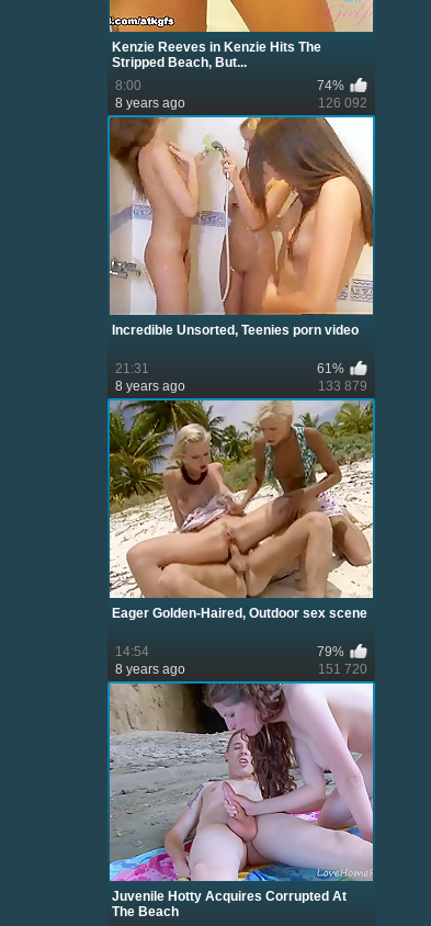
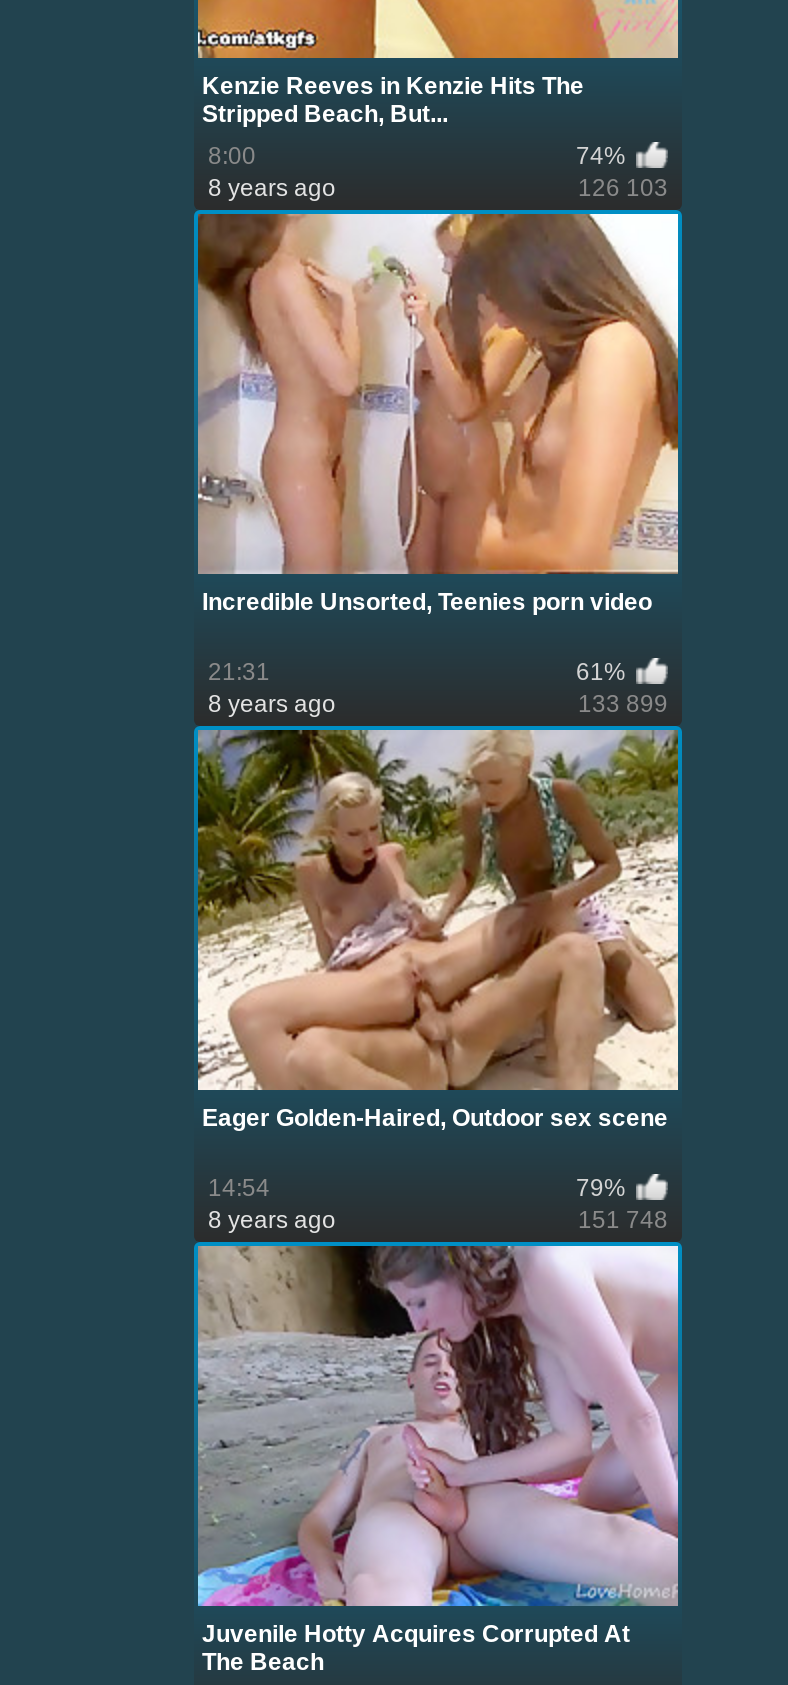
[318,96,367,111] 126 092 -> [578,174,668,202] 126 103
[318,379,367,394] 133 879 -> [578,690,668,718] 133 899
[318,662,367,677] 151 720 -> [578,1206,668,1234] 151 748

